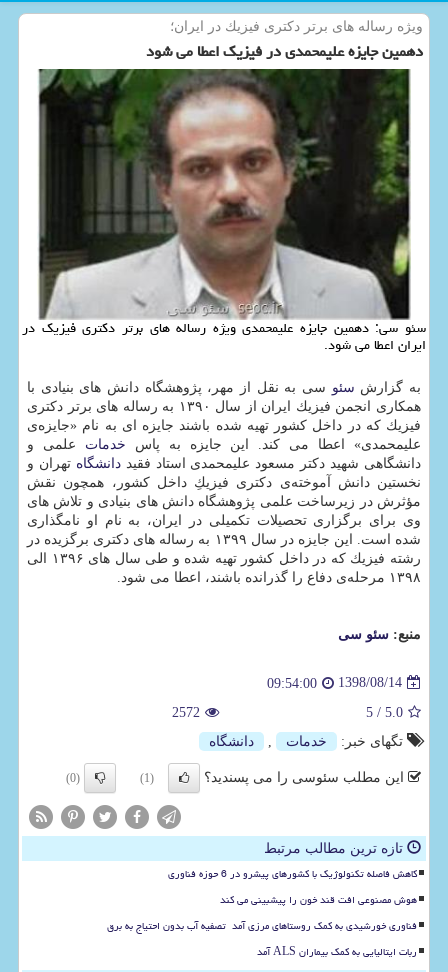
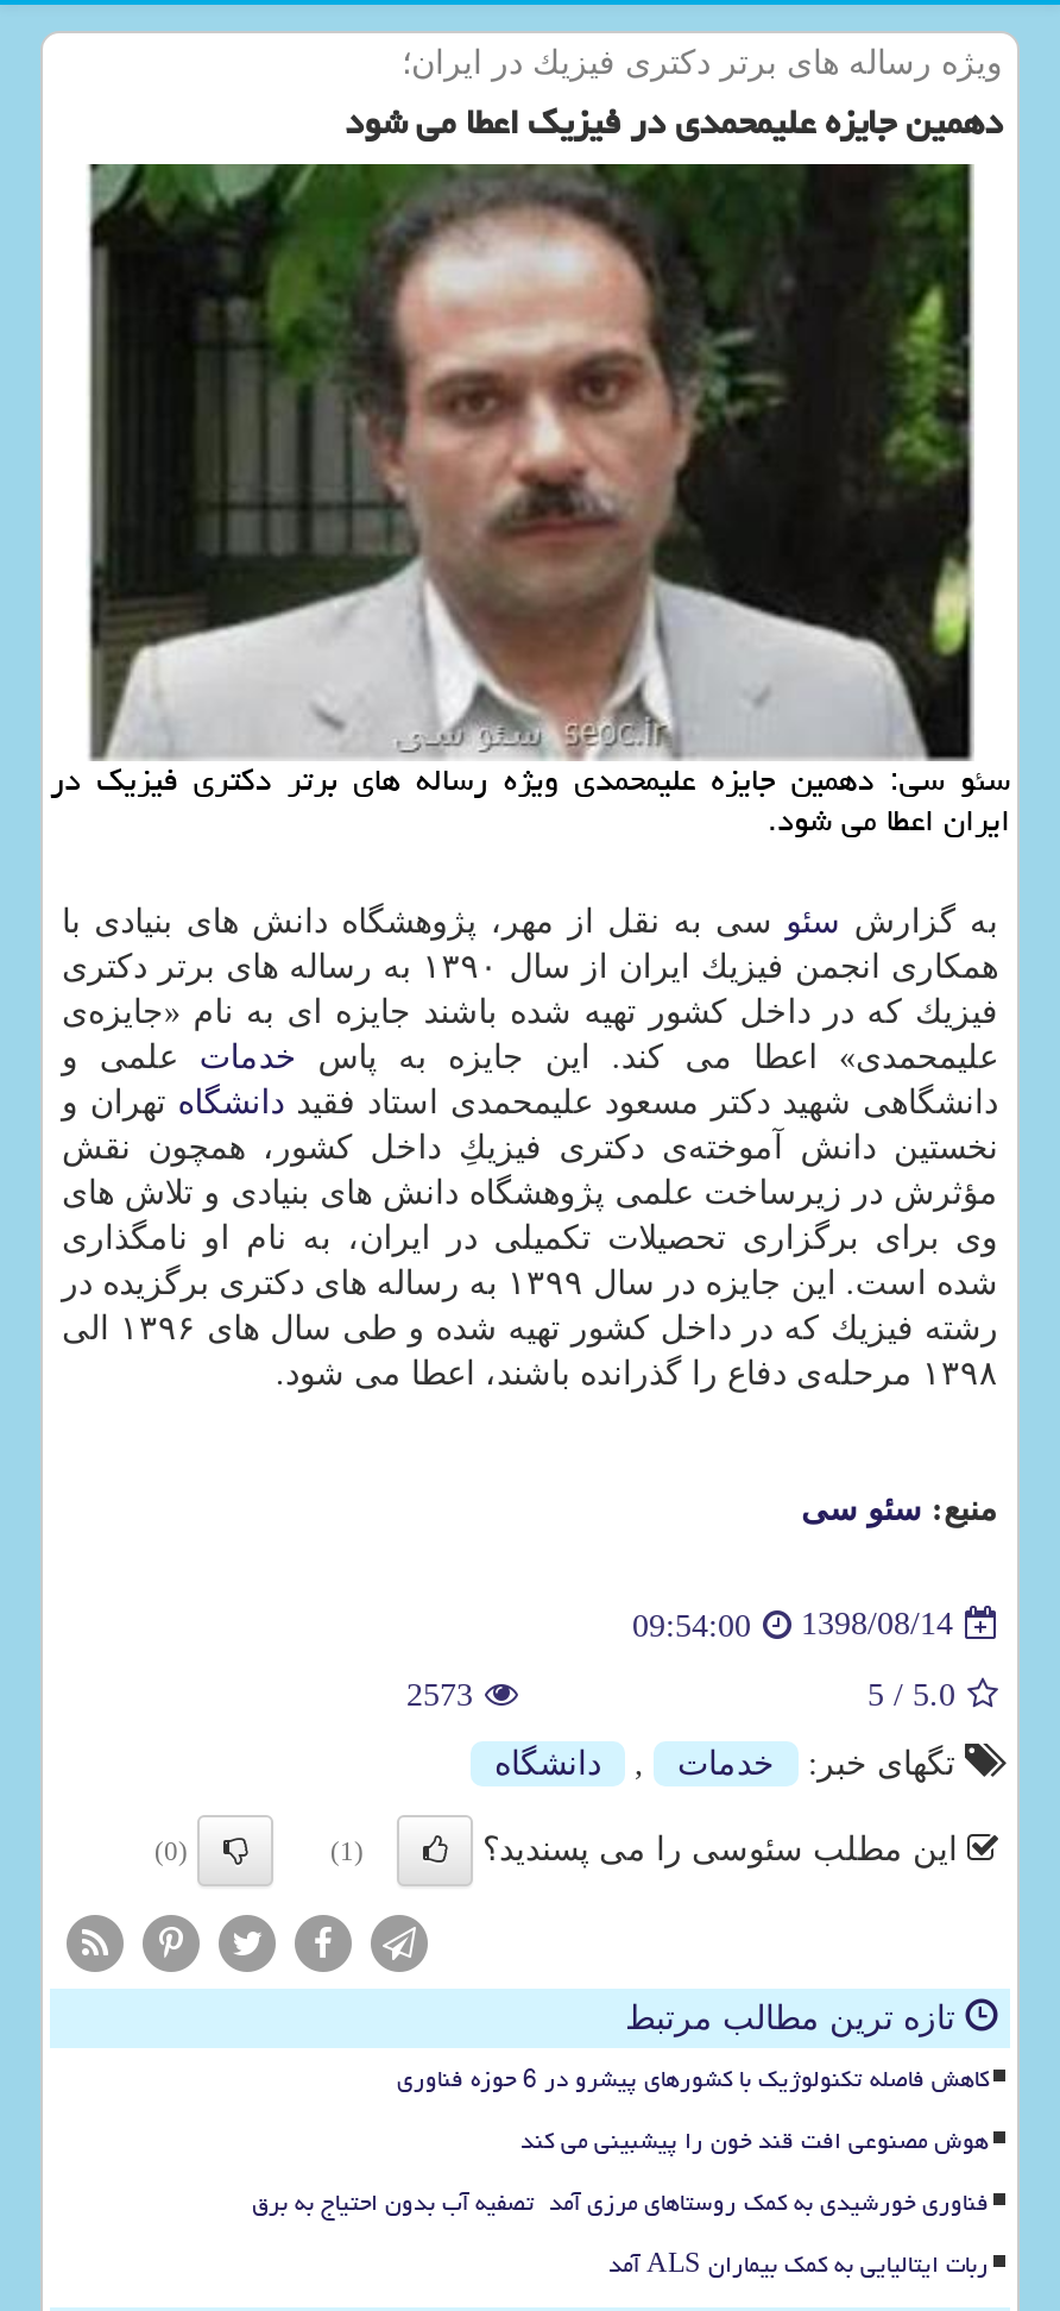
[172,705,200,720] 2572 -> [406,1677,473,1712] 2573

